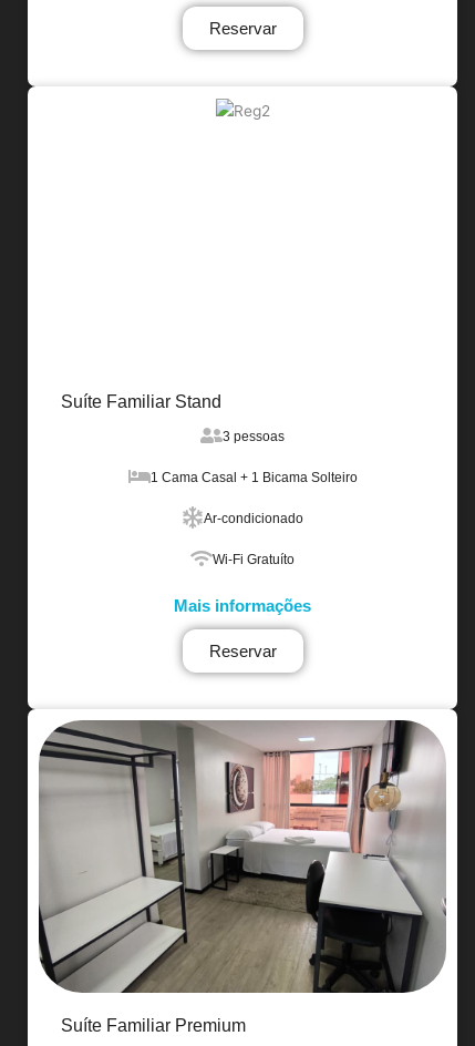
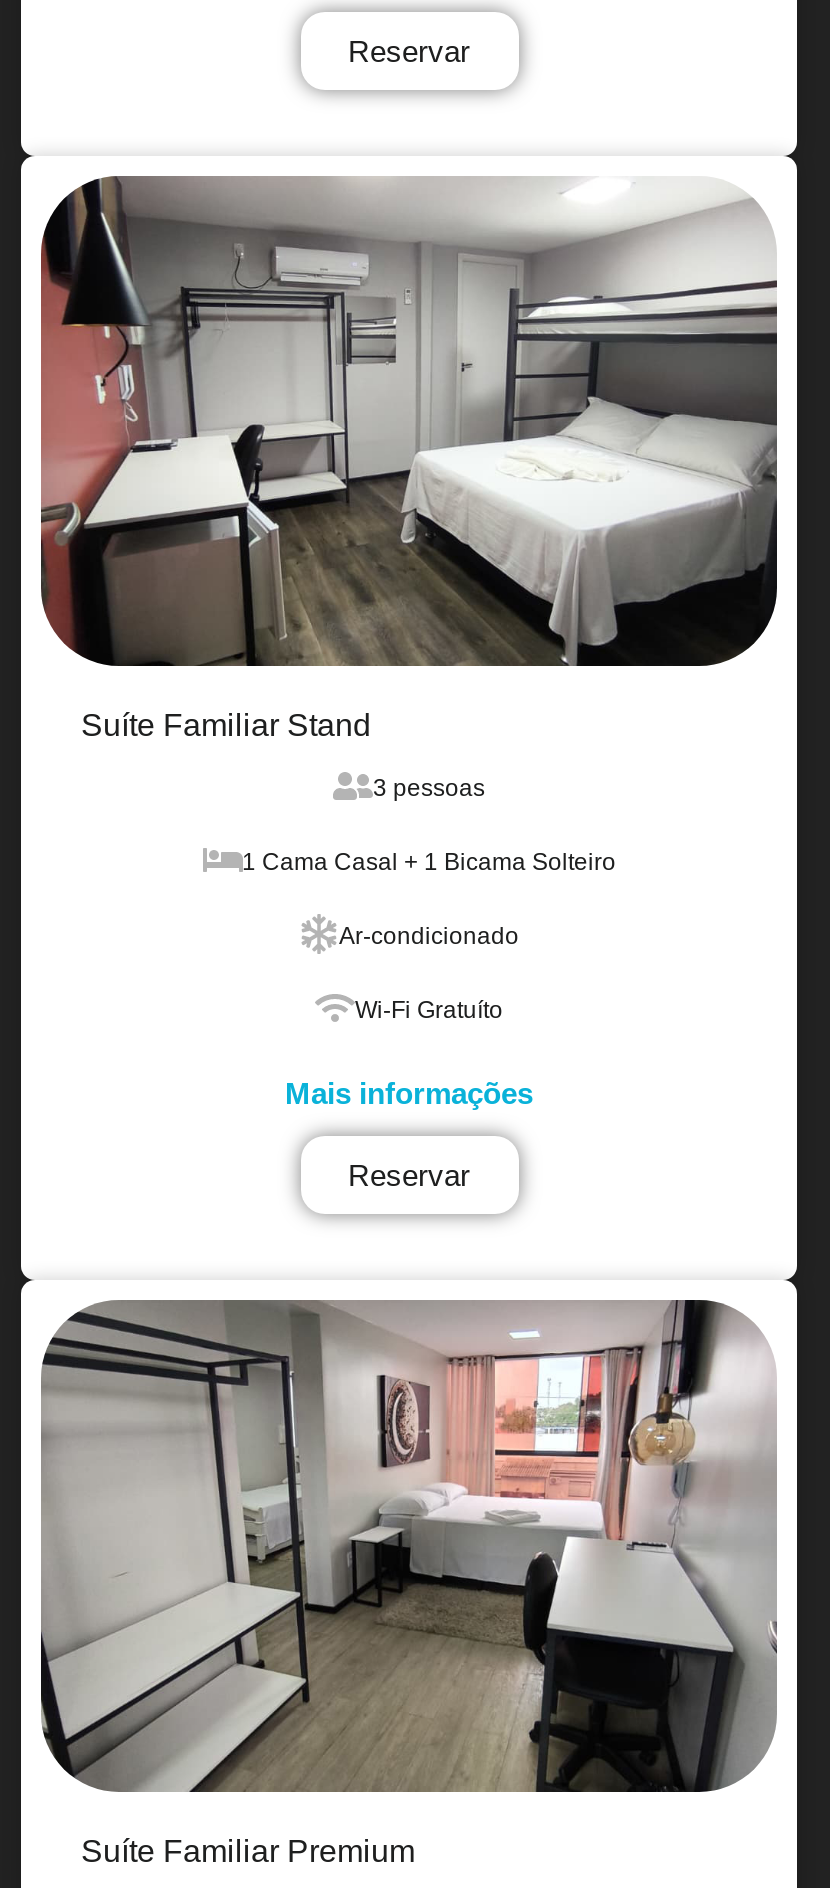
none -> [39,174,779,668] [image]

